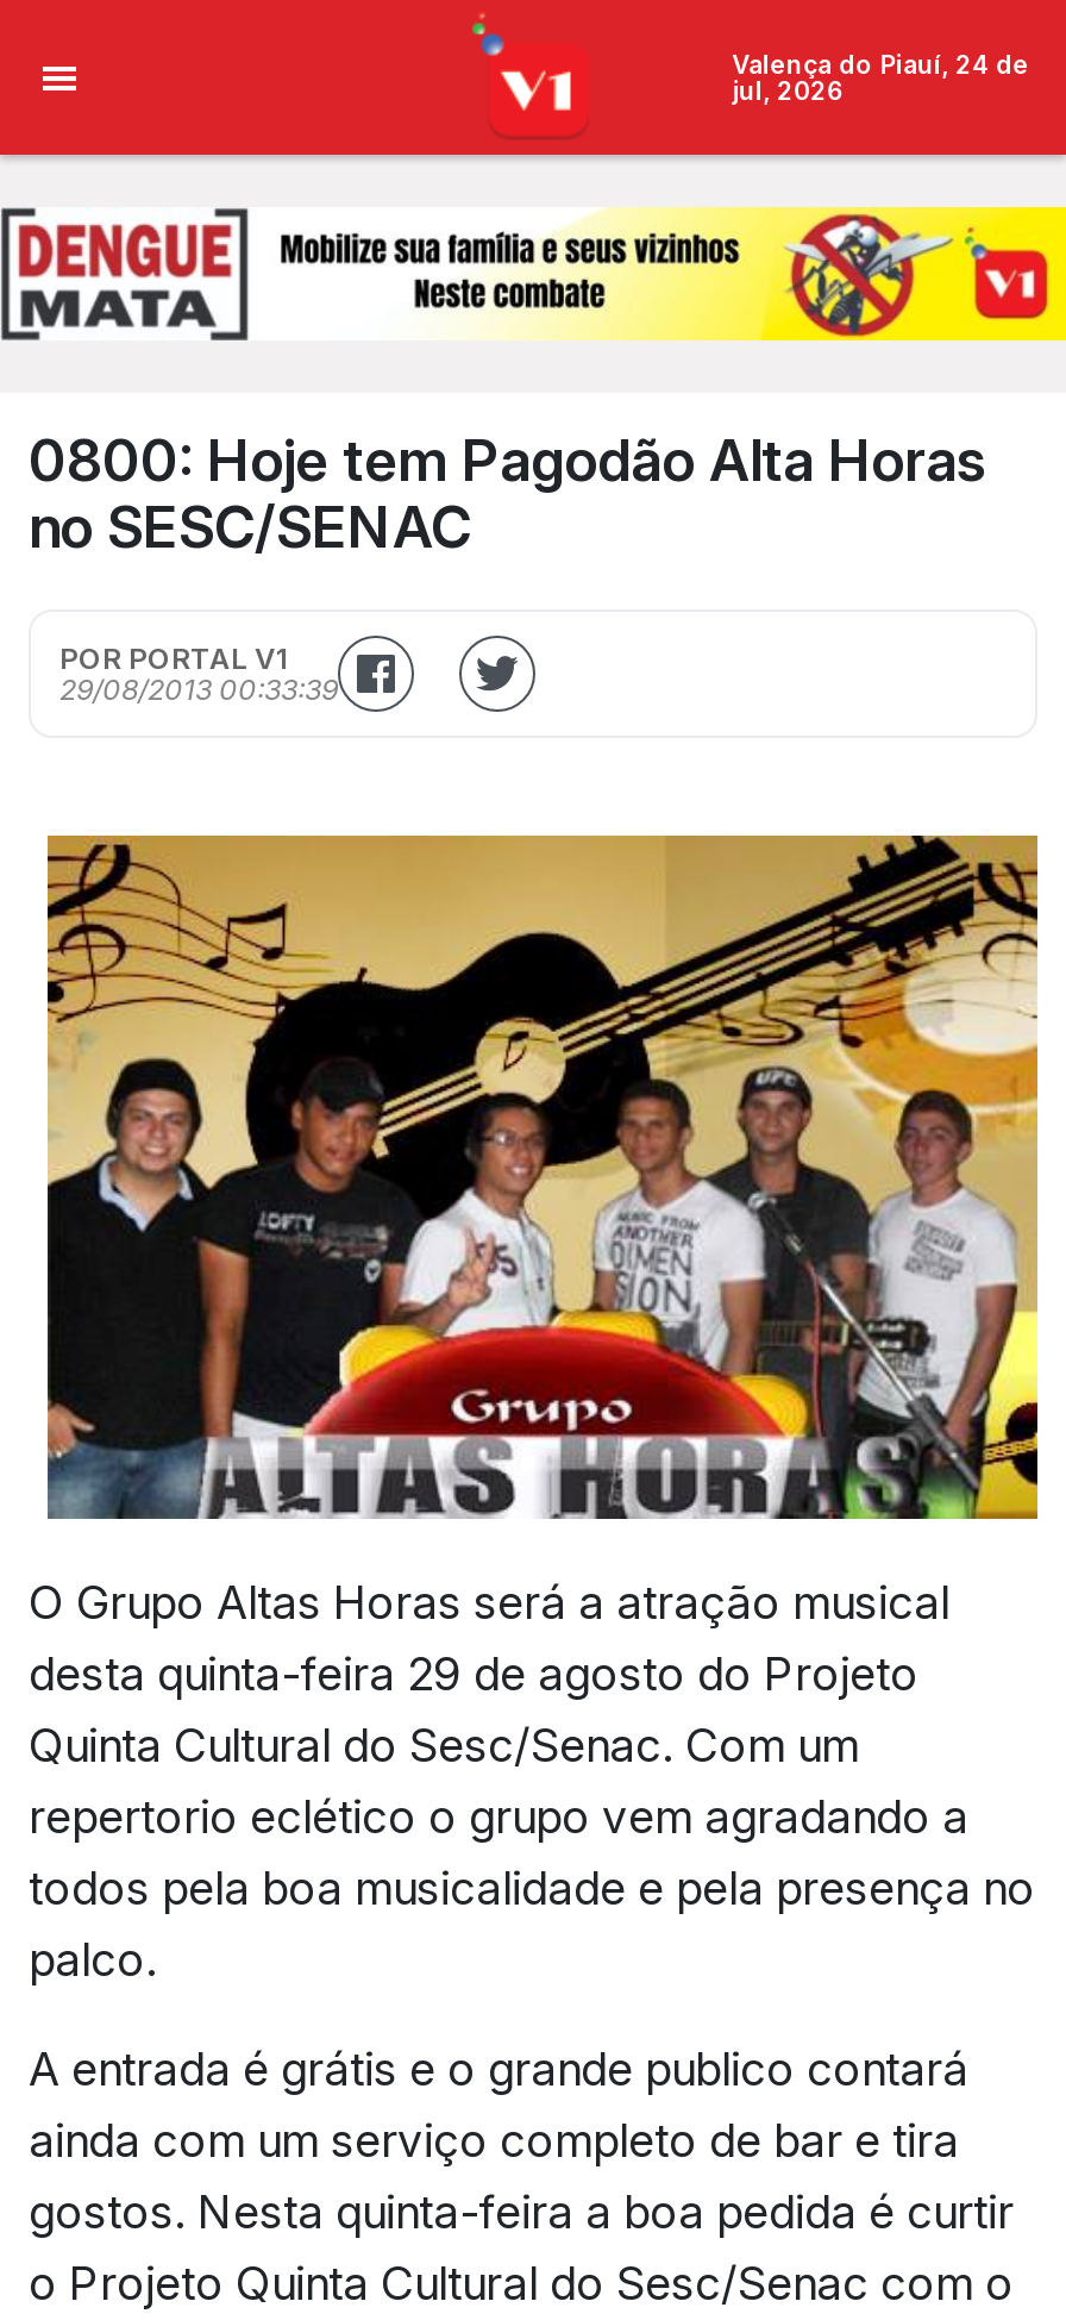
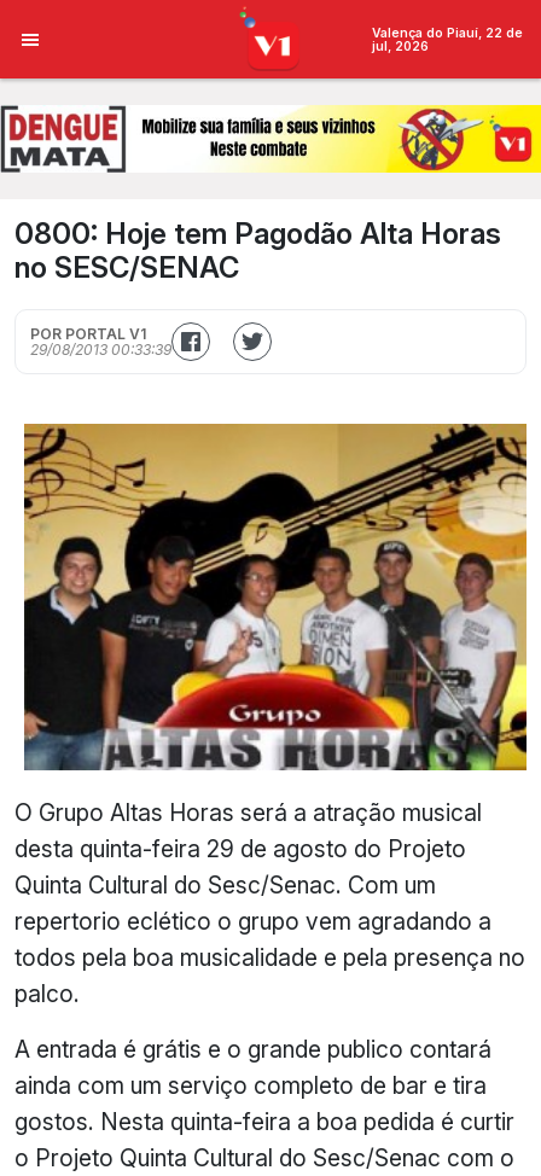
[732,49,1029,80] Valença do Piauí, 24 de -> [371,25,522,40] Valença do Piauí, 22 de

